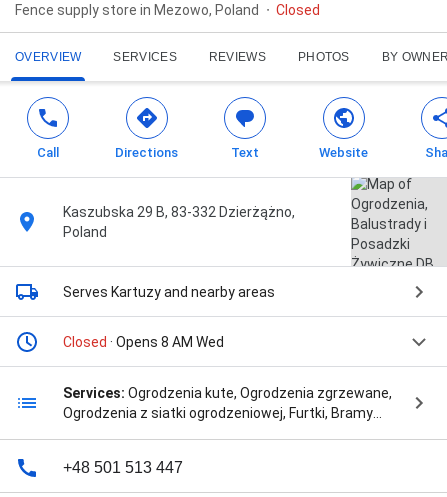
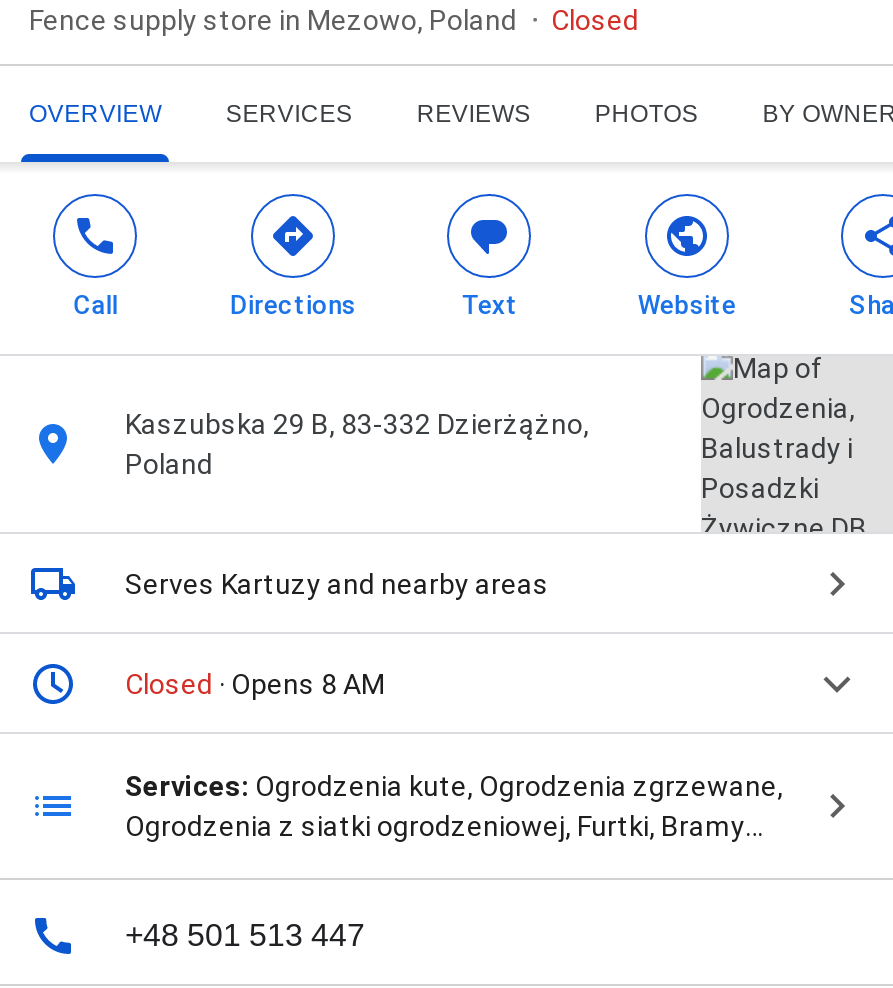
[63,334,224,350] Closed · Opens 8 AM Wed -> [125,668,385,700] Closed · Opens 8 AM

